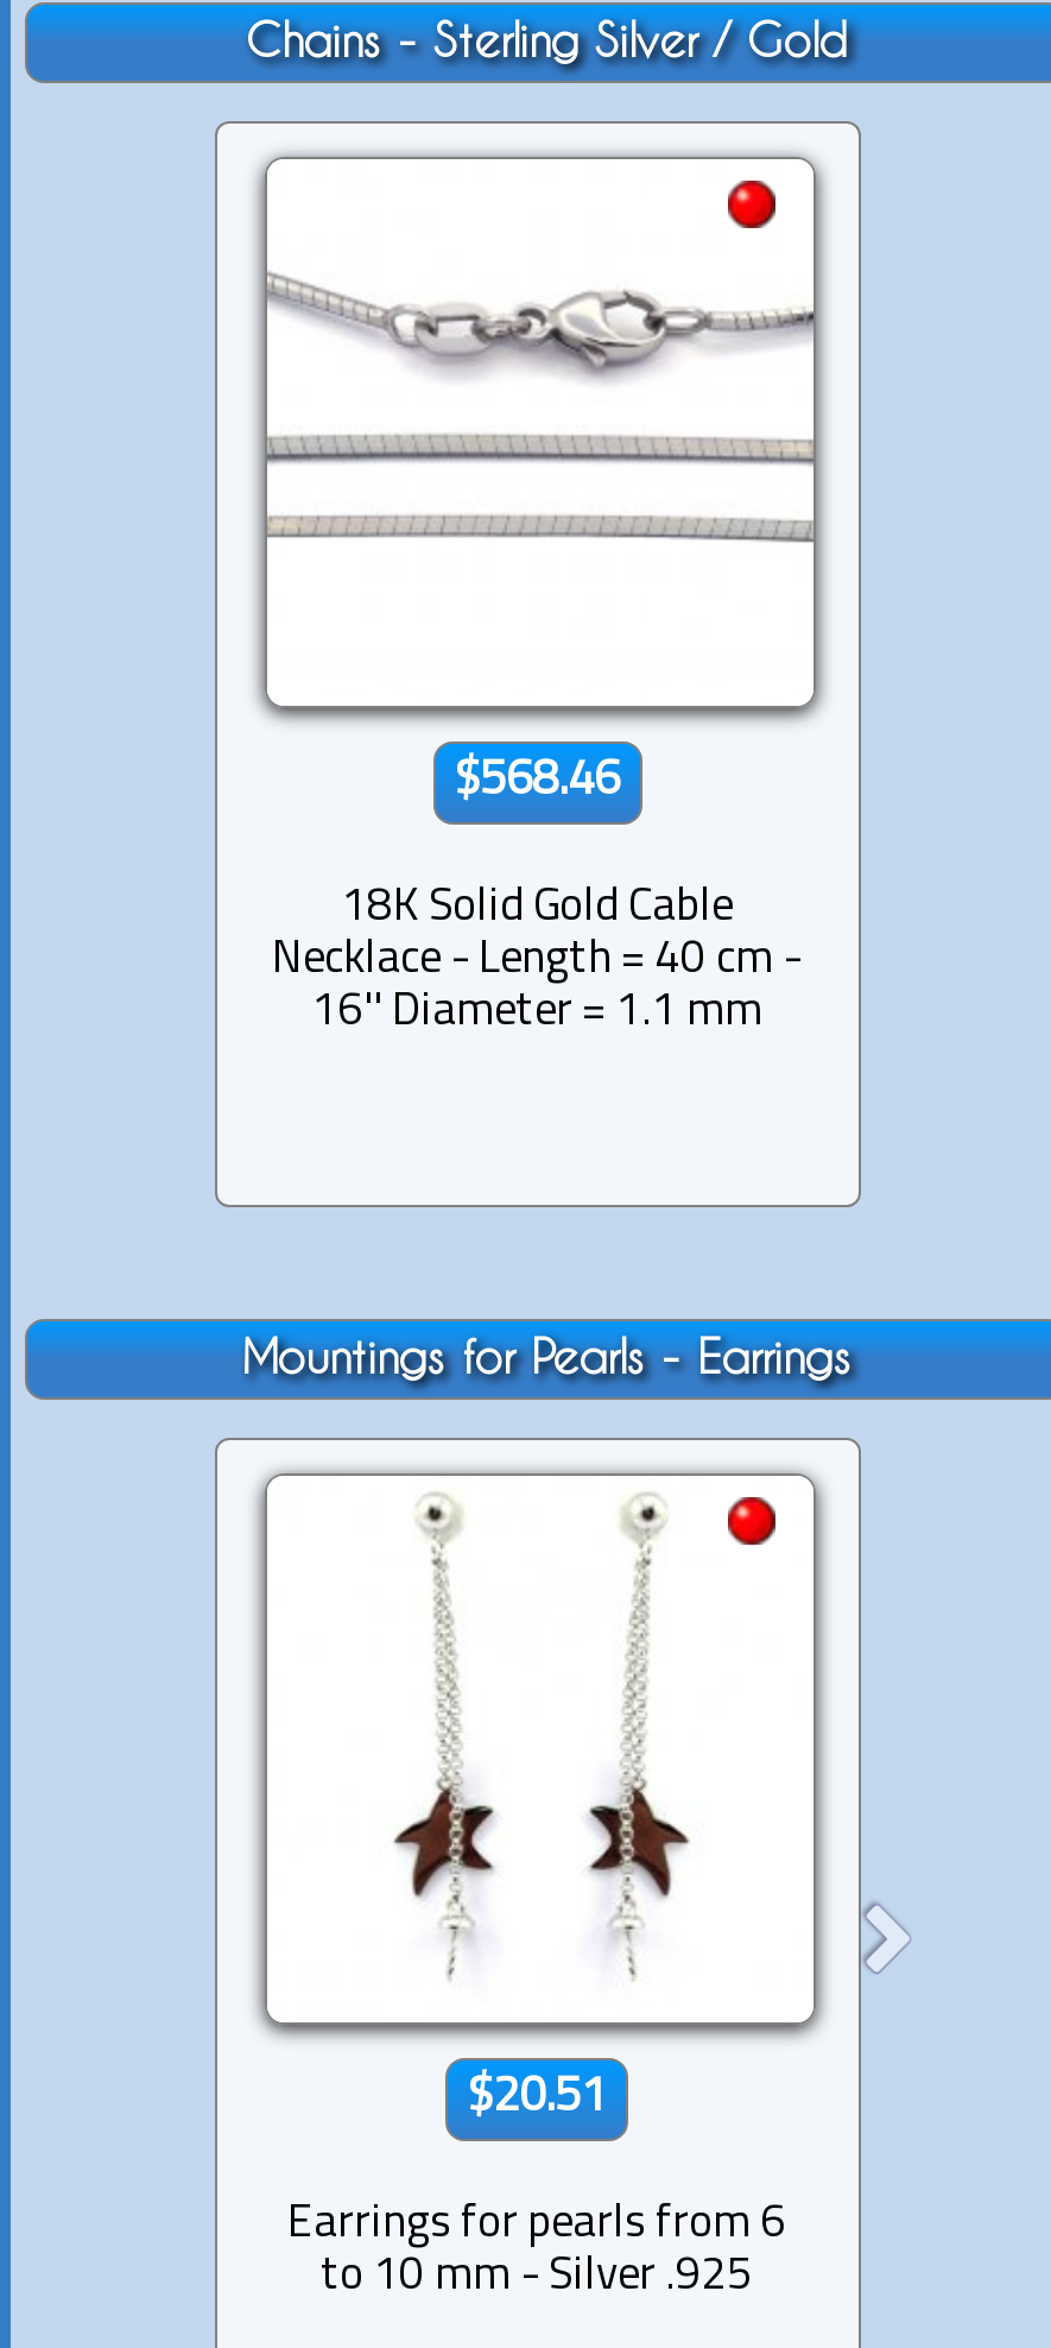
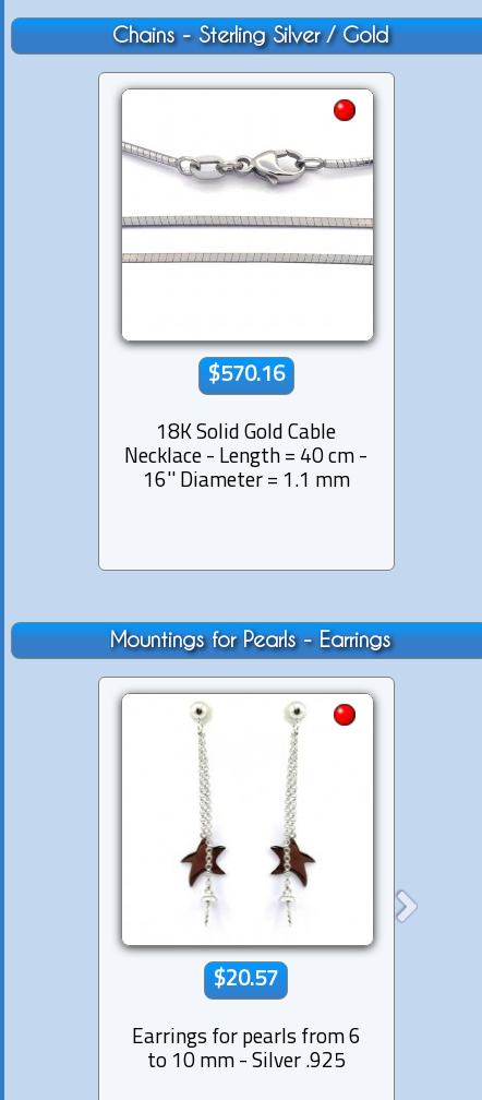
[454,757,620,804] $568.46 -> [208,364,284,386] $570.16
[467,2075,607,2122] $20.51 -> [214,969,278,991] $20.57

